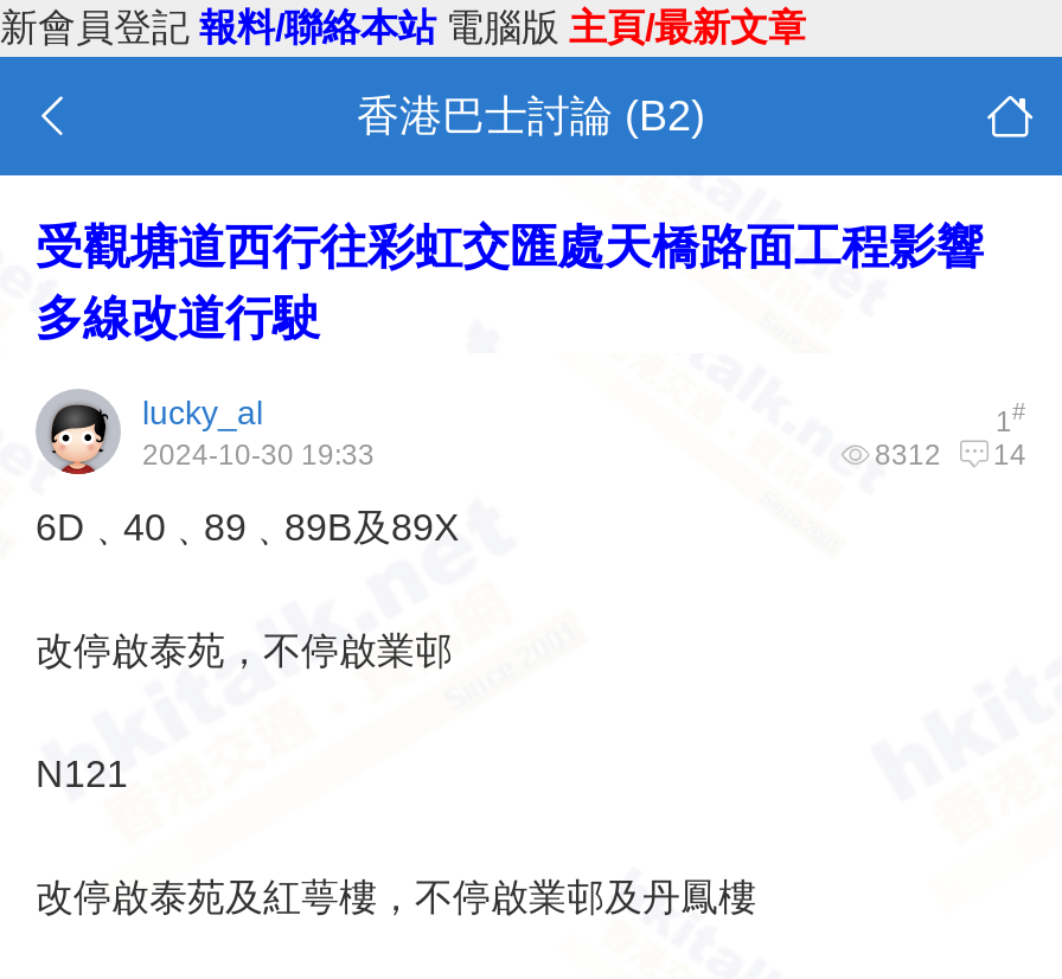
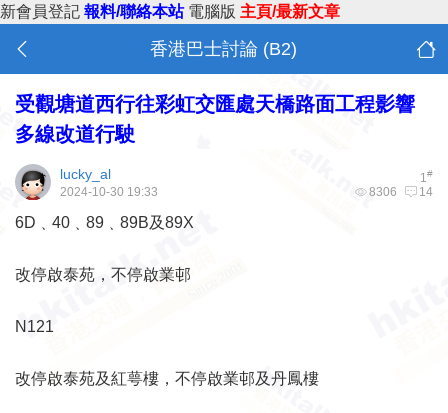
[875,439,1026,472] 8312 14 -> [369,185,433,199] 8306 14

